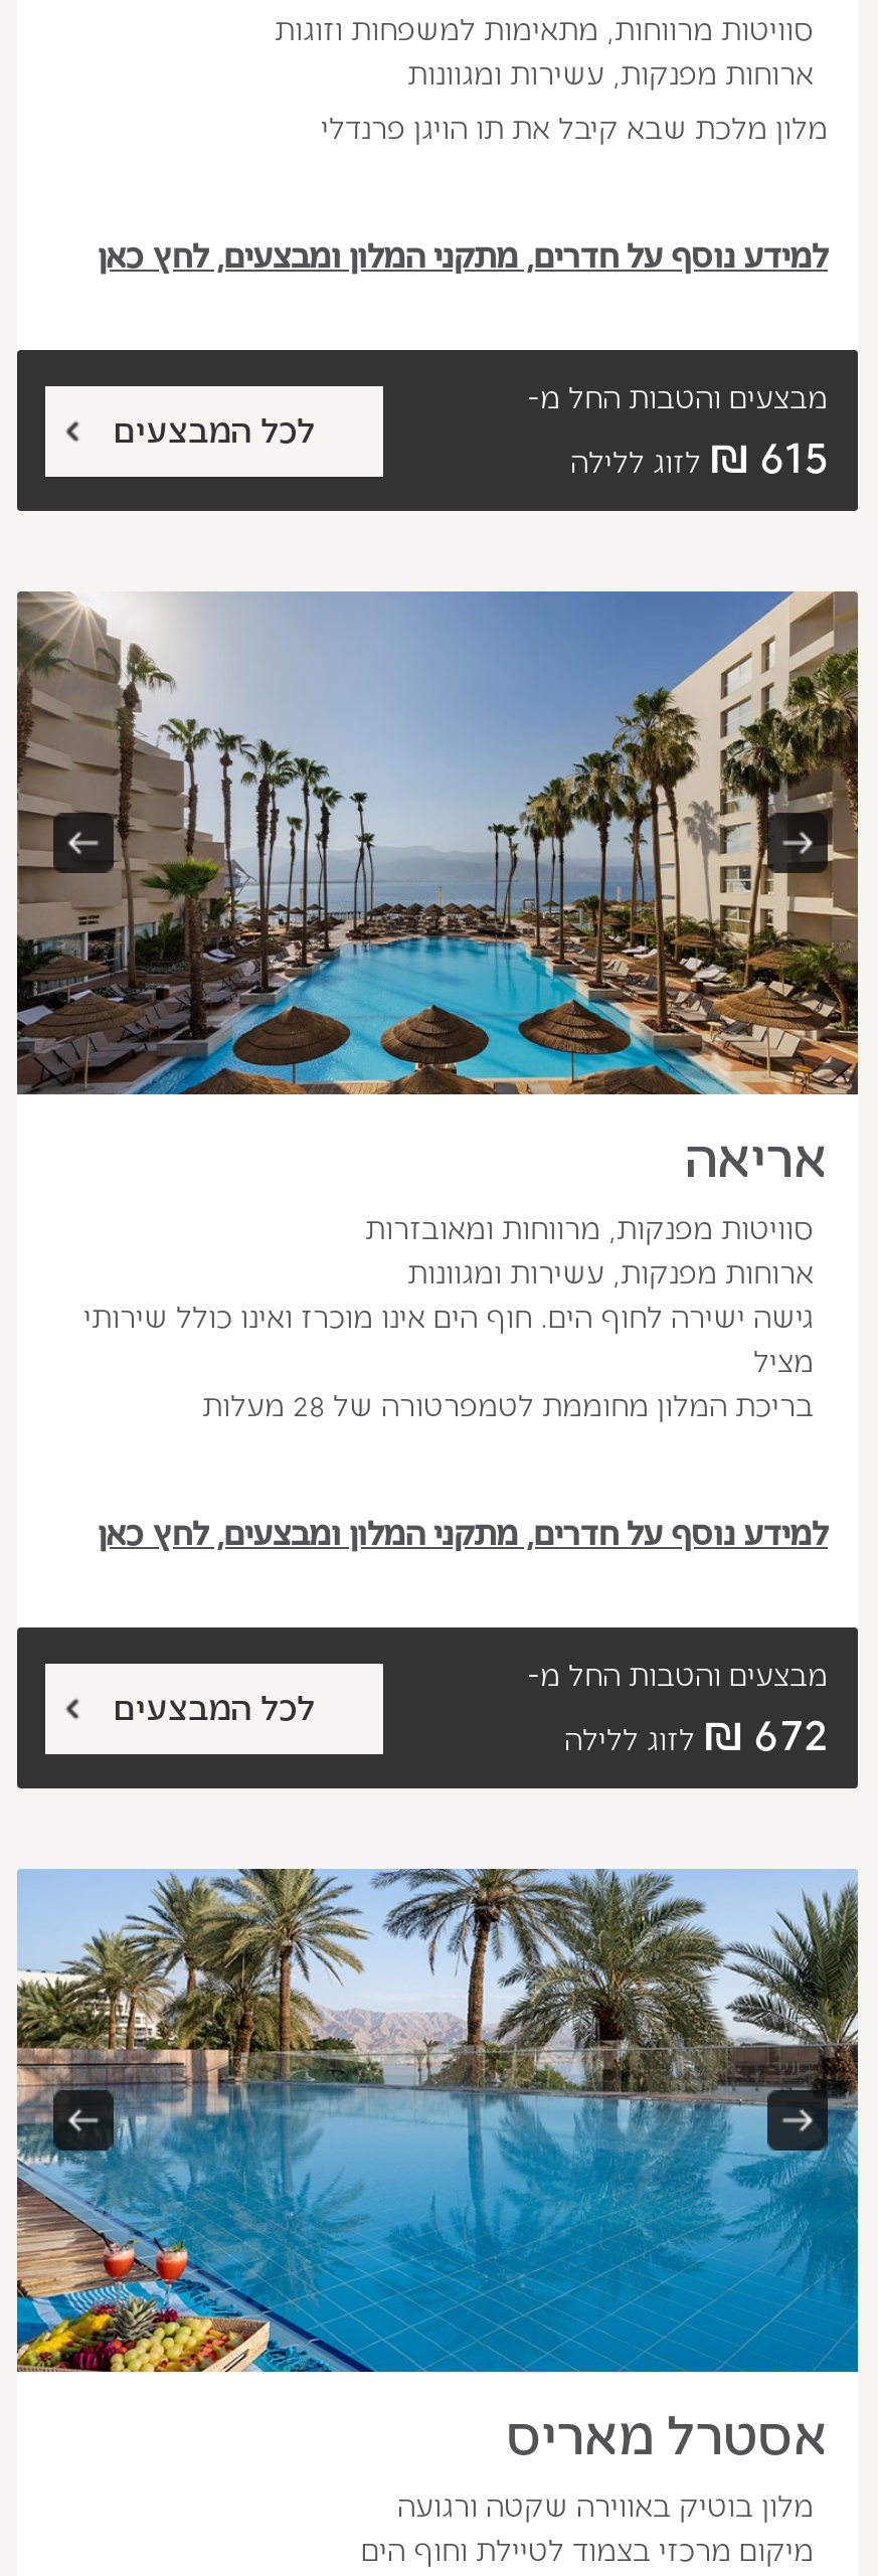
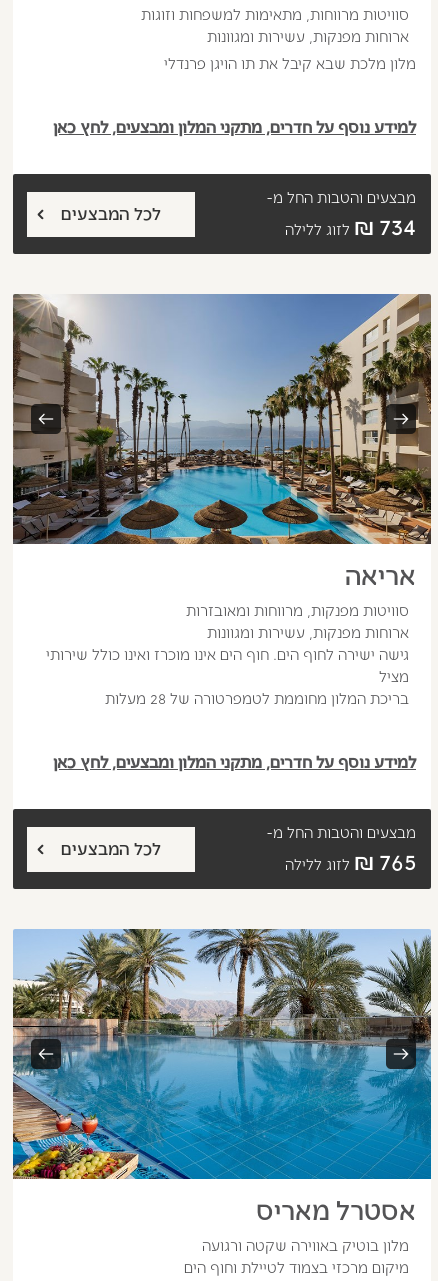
[570,421,828,482] 615 ₪ לזוג ללילה -> [285,209,416,239] 734 ₪ לזוג ללילה
[564,1699,828,1759] 672 ₪ לזוג ללילה -> [285,844,416,874] 765 ₪ לזוג ללילה

